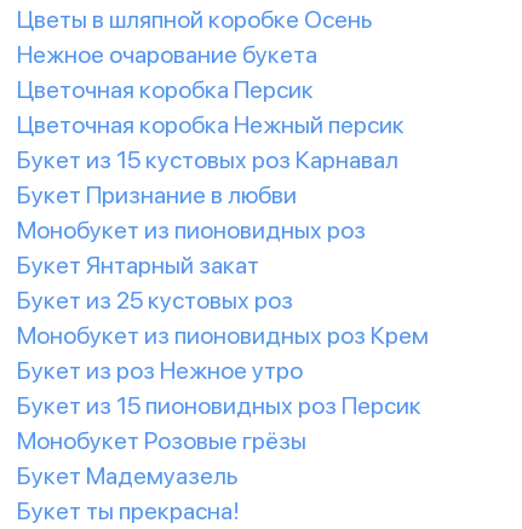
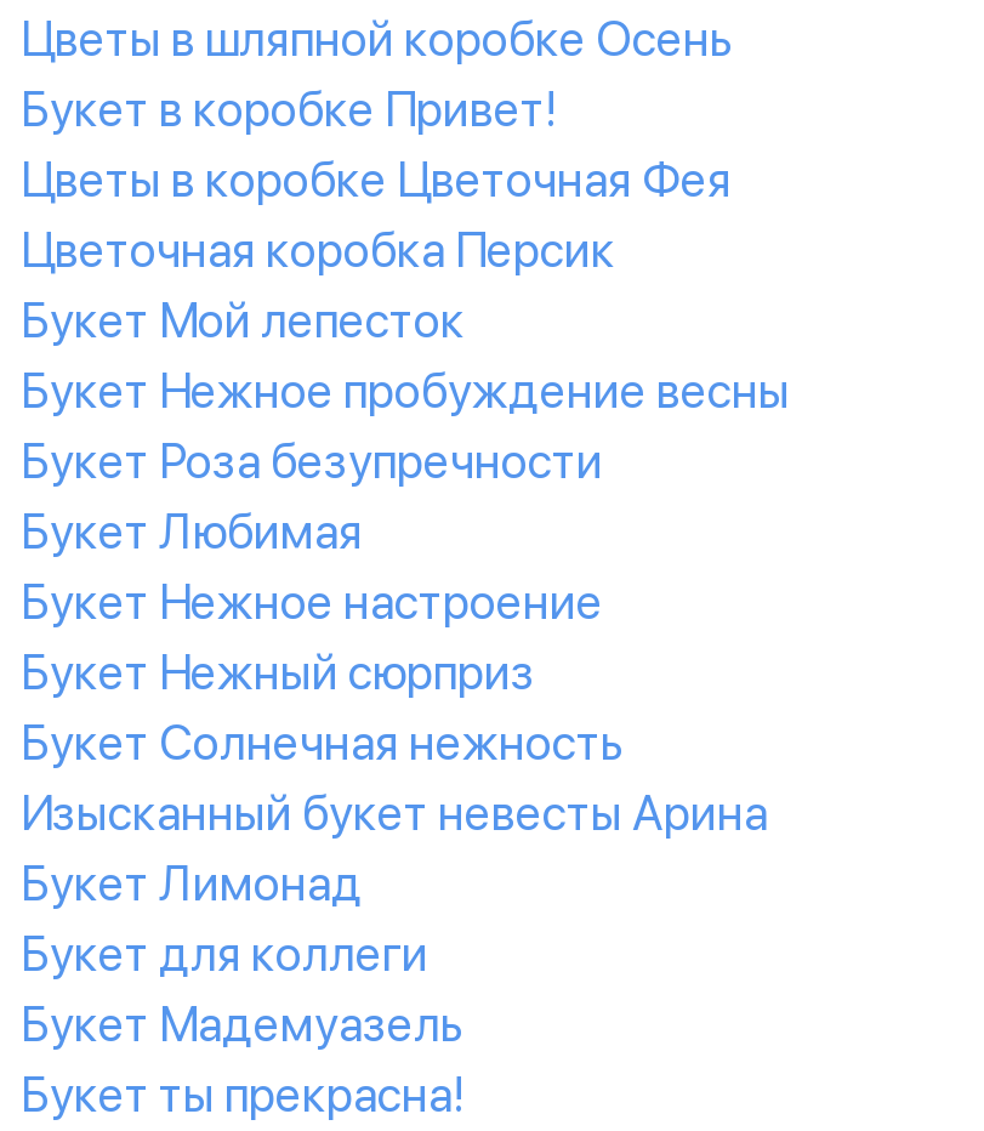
[16,40,317,69] Нежное очарование букета -> [21,80,732,208] Букет в коробке Привет! | Цветы в коробке Цветочная Фея
[16,110,428,455] Цветочная коробка Нежный персик | Букет из 15 кустовых роз Карнавал | Букет Признание в любви | Монобукет из пионовидных роз | Букет Янтарный закат | Букет из 25 кустовых роз | Монобукет из пионовидных роз Крем | Букет из роз Нежное утро | Букет из 15 пионовидных роз Персик | Монобукет Розовые грёзы -> [21,291,790,982] Букет Мой лепесток | Букет Нежное пробуждение весны | Букет Роза безупречности | Букет Любимая | Букет Нежное настроение | Букет Нежный сюрприз | Букет Солнечная нежность | Изысканный букет невесты Арина | Букет Лимонад | Букет для коллеги

